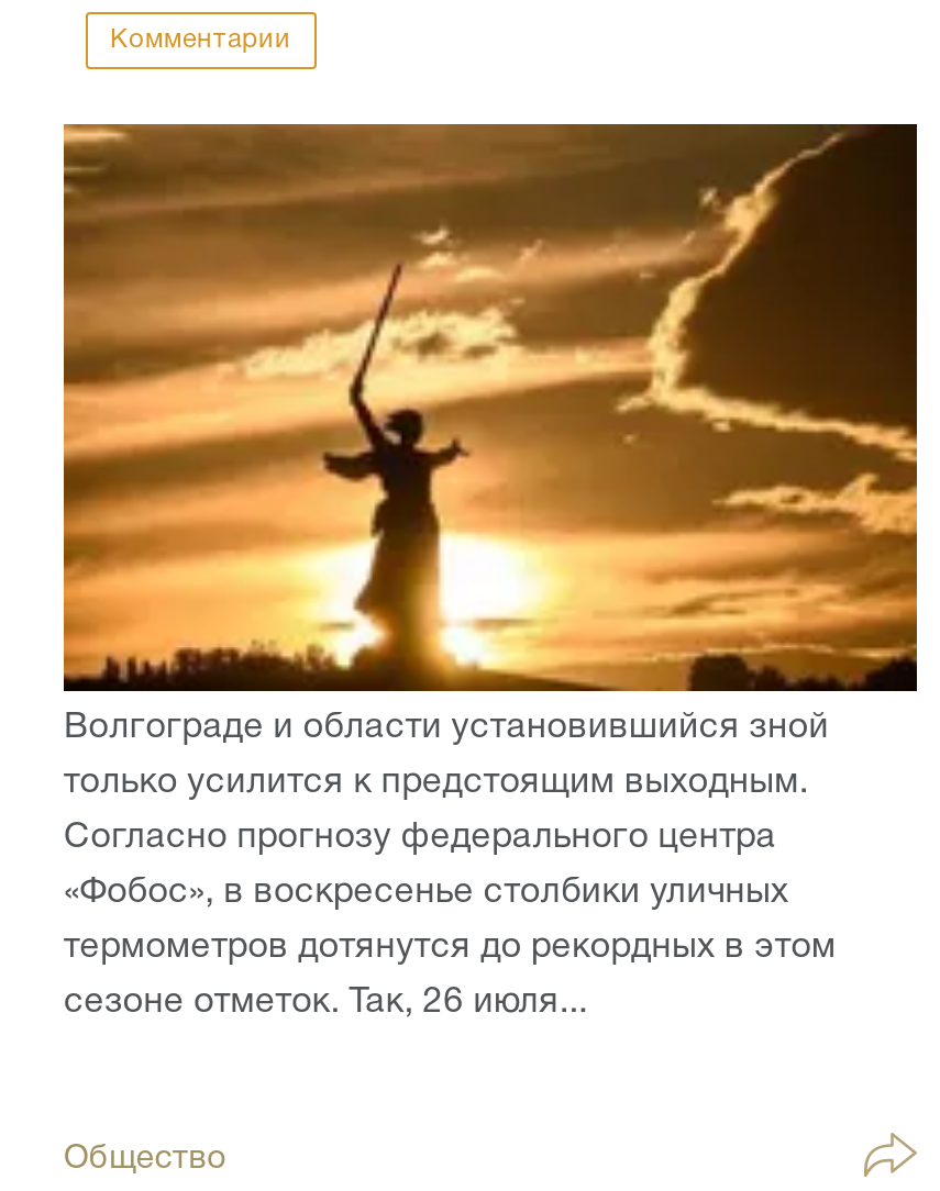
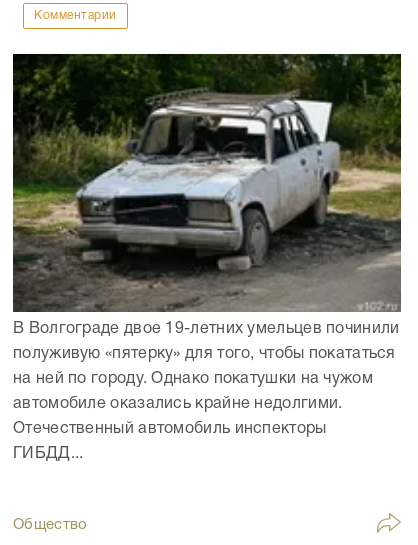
[62,122,919,744] [image] | Волгограде и области установившийся зной -> [12,53,402,336] [image] | В Волгограде двое 19-летних умельцев починили
[64,768,809,799] только усилится к предстоящим выходным. -> [13,347,396,361] полуживую «пятерку» для того, чтобы покататься
[64,823,776,854] Согласно прогнозу федерального центра -> [13,372,373,386] на ней по городу. Однако покатушки на чужом
[64,878,789,909] «Фобос», в воскресенье столбики уличных -> [13,397,342,411] автомобиле оказались крайне недолгими.
[64,933,836,964] термометров дотянутся до рекордных в этом -> [13,422,326,436] Отечественный автомобиль инспекторы
[64,988,588,1019] сезоне отметок. Так, 26 июля... -> [13,447,83,461] ГИБДД...

